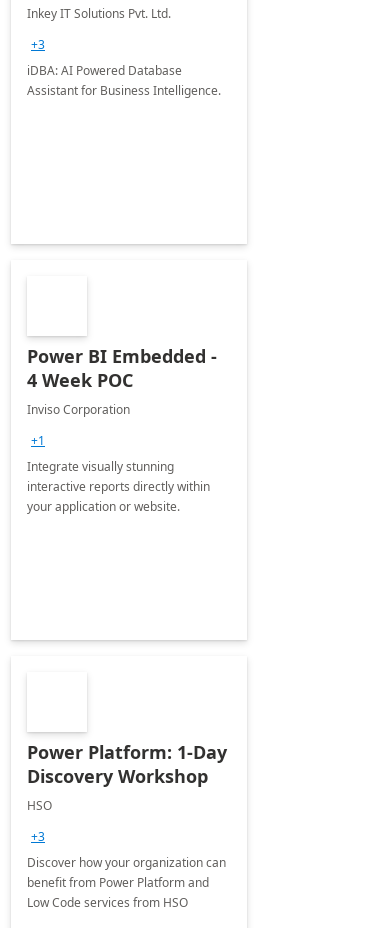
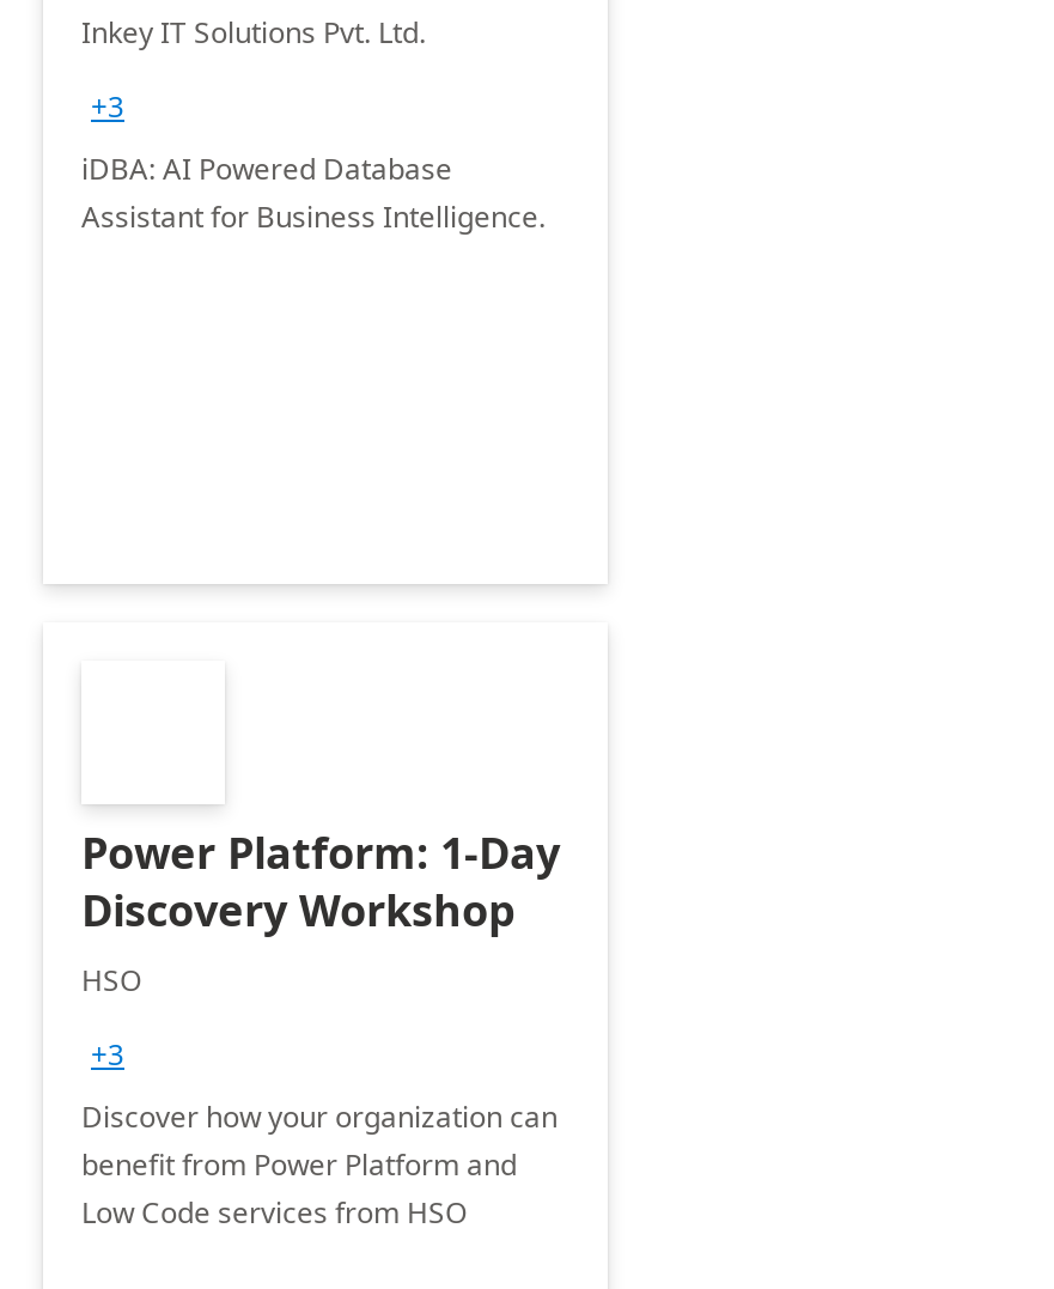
[27,344,217,515] Power BI Embedded - | 4 Week POC | Inviso Corporation | +1 | Integrate visually stunning | interactive reports directly within | your application or website. -> none

